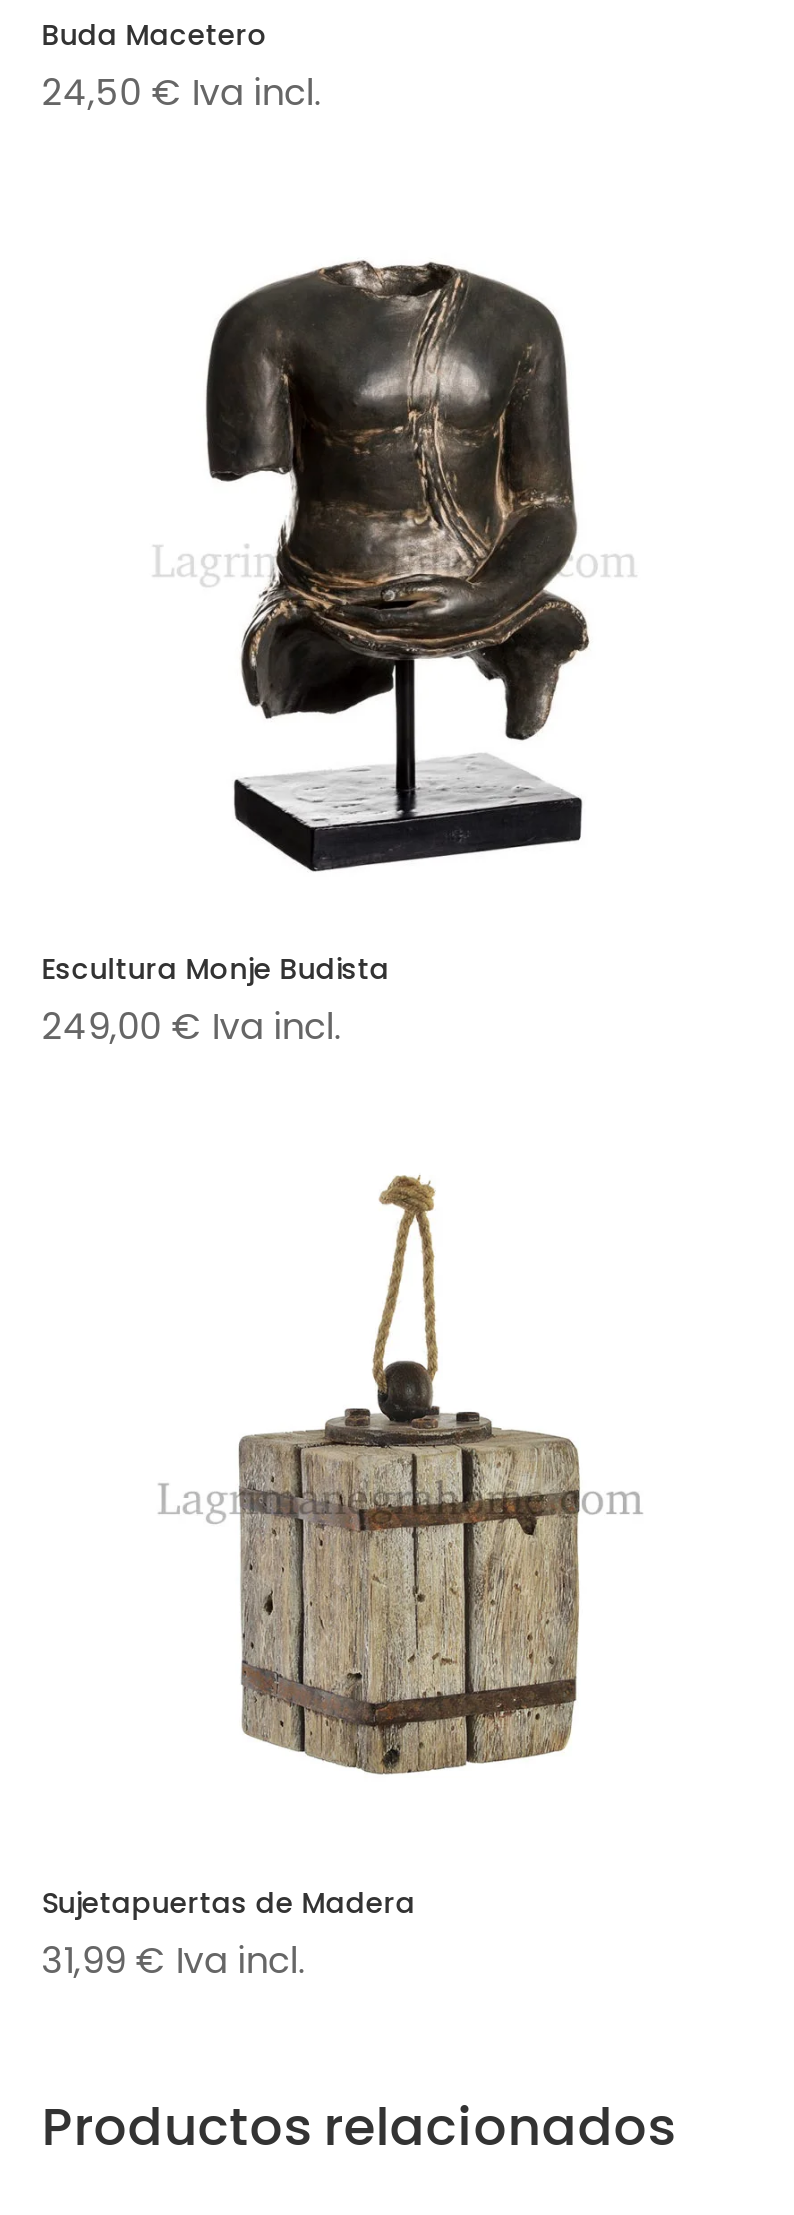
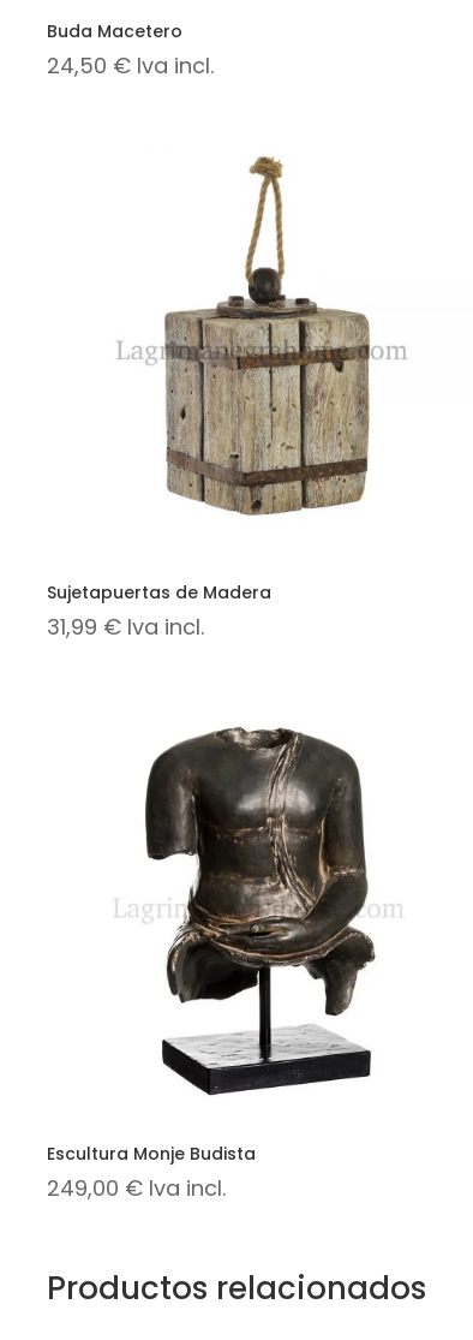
moved [42,259,592,1051] -> [47,726,377,1203]: [image] | Escultura Monje Budista | 249,00 € Iva incl.
moved [192,1343,602,1779] -> [137,256,383,518]: [image]
moved [42,1882,416,1984] -> [47,580,271,642]: Sujetapuertas de Madera | 31,99 € Iva incl.

